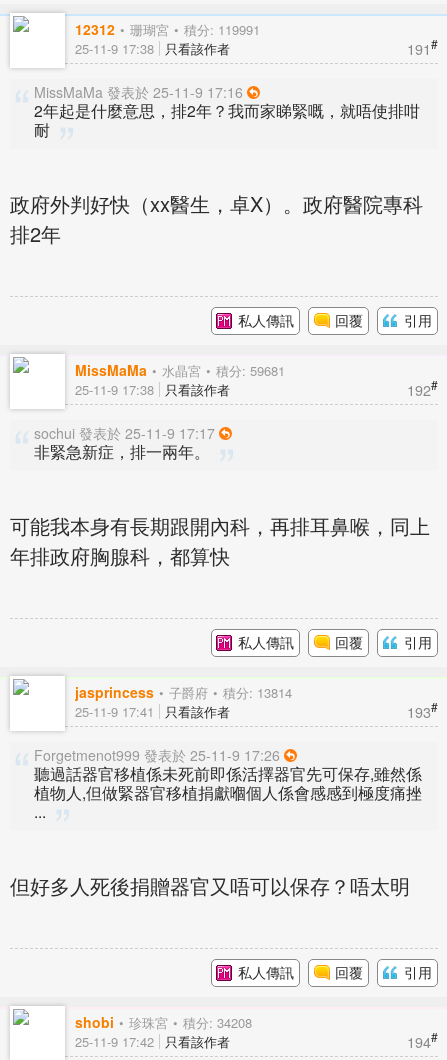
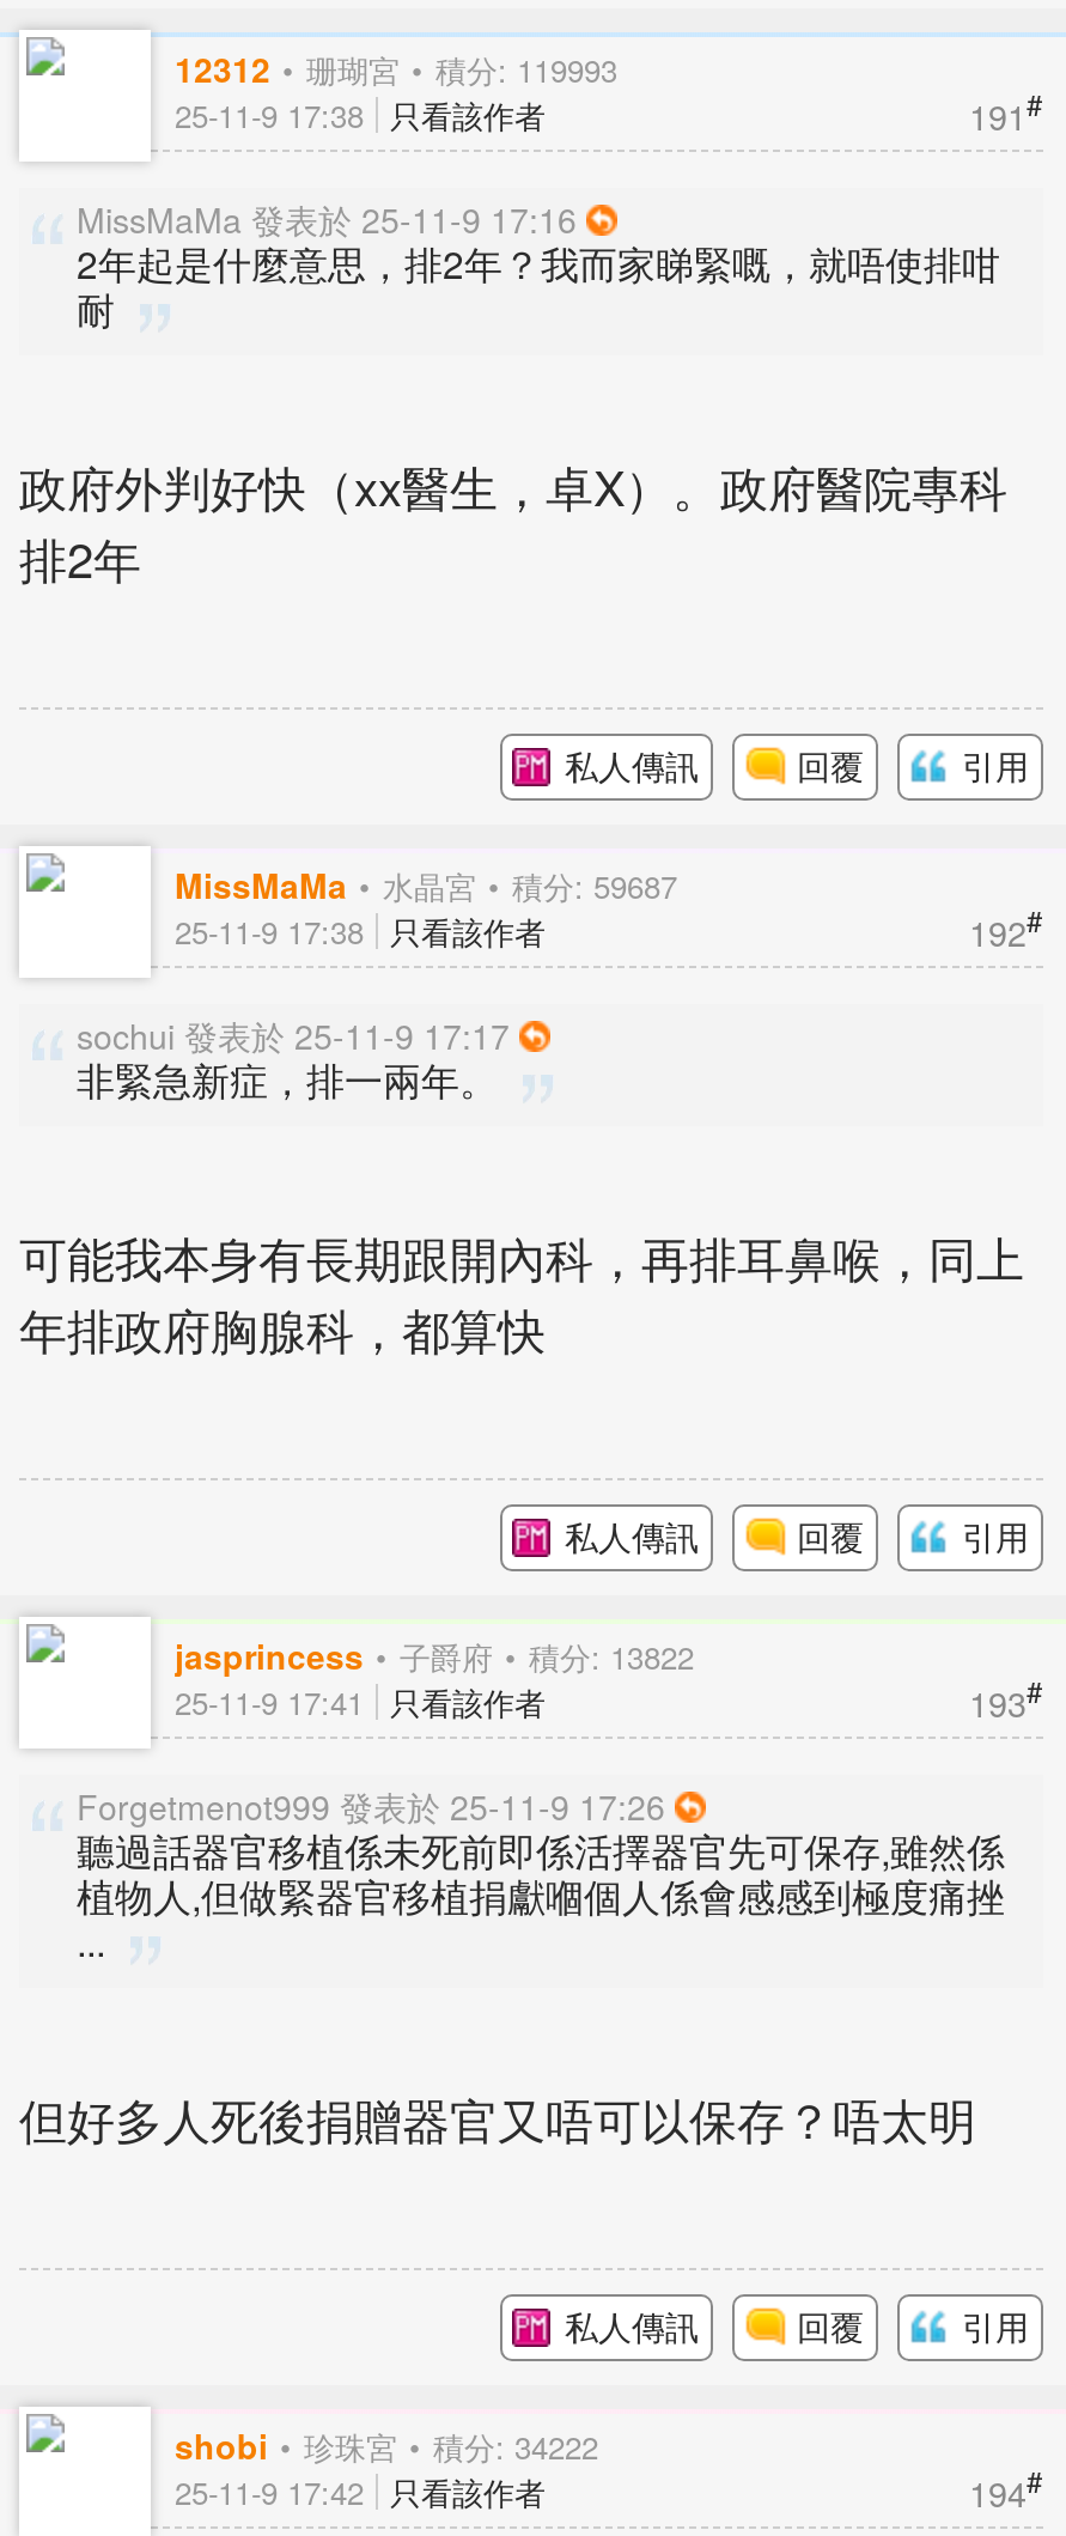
[75,19,260,39] 12312 珊瑚宮 積分: 119991 -> [175,44,617,92] 12312 珊瑚宮 積分: 119993
[75,360,285,380] MissMaMa 水晶宮 積分: 59681 -> [175,860,677,908] MissMaMa 水晶宮 積分: 59687
[75,682,292,702] jasprincess 子爵府 積分: 13814 -> [175,1631,694,1679] jasprincess 子爵府 積分: 13822
[75,1012,252,1032] shobi 珍珠宮 積分: 34208 -> [175,2421,598,2469] shobi 珍珠宮 積分: 34222

